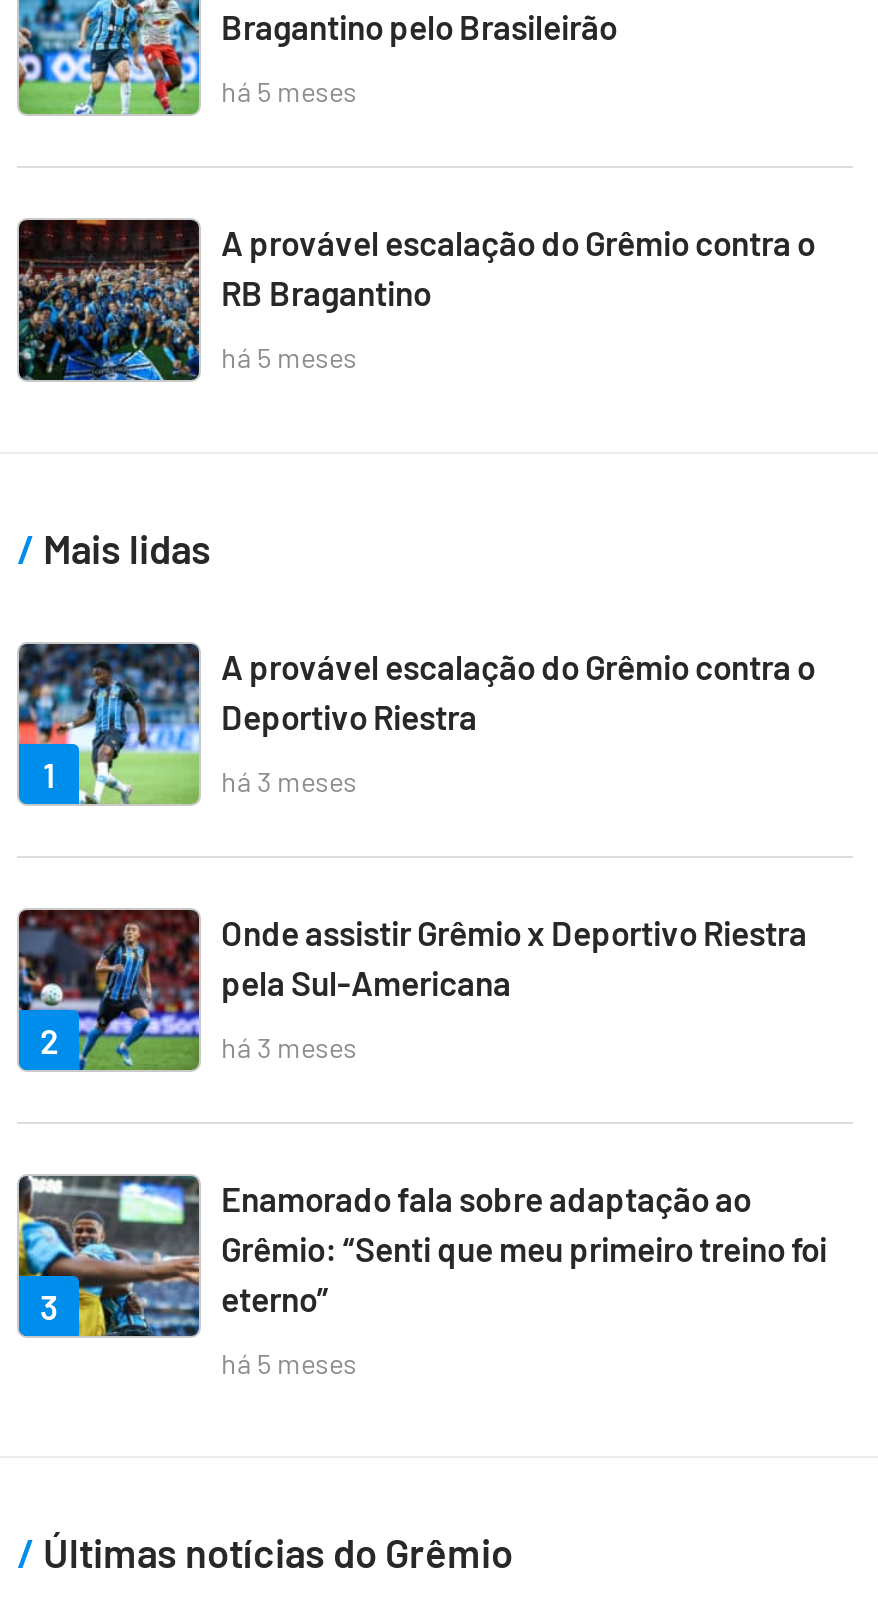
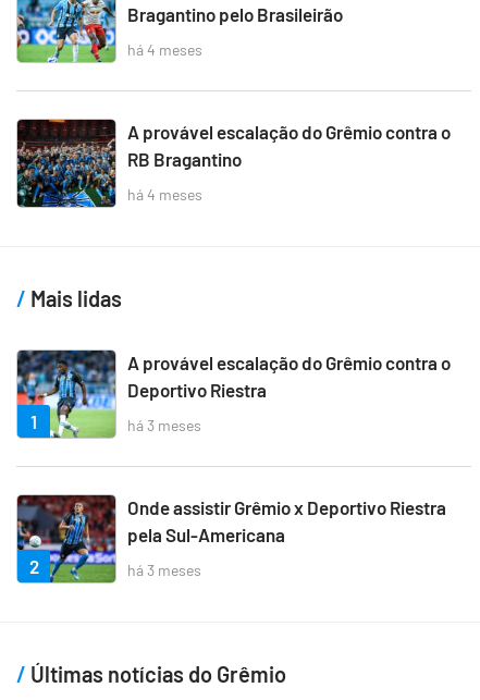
[221,74,357,108] há 5 meses -> [127,40,202,59] há 4 meses
[221,340,357,374] há 5 meses -> [127,185,202,204] há 4 meses
[17,1174,193,1340] [image] | 3 -> none
[221,1179,827,1380] Enamorado fala sobre adaptação ao | Grêmio: “Senti que meu primeiro treino foi | eterno” | há 5 meses -> none

